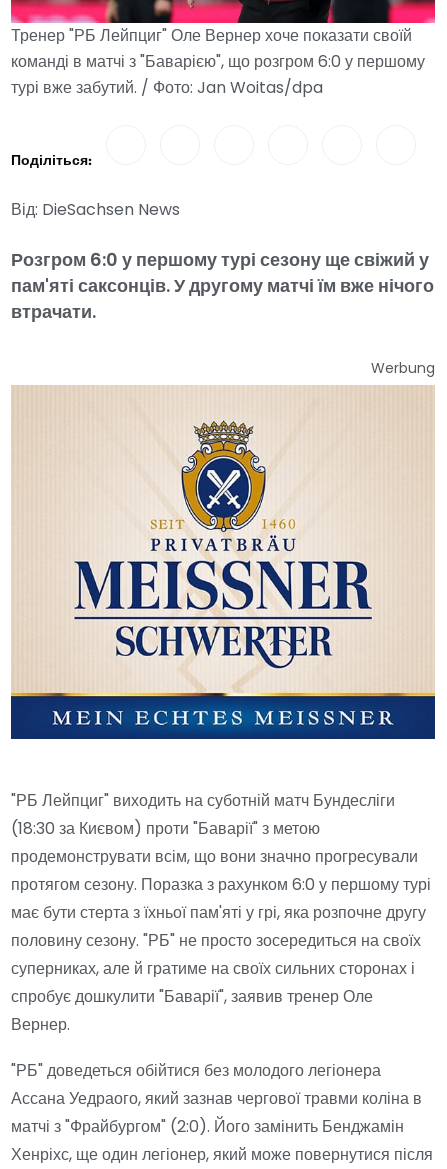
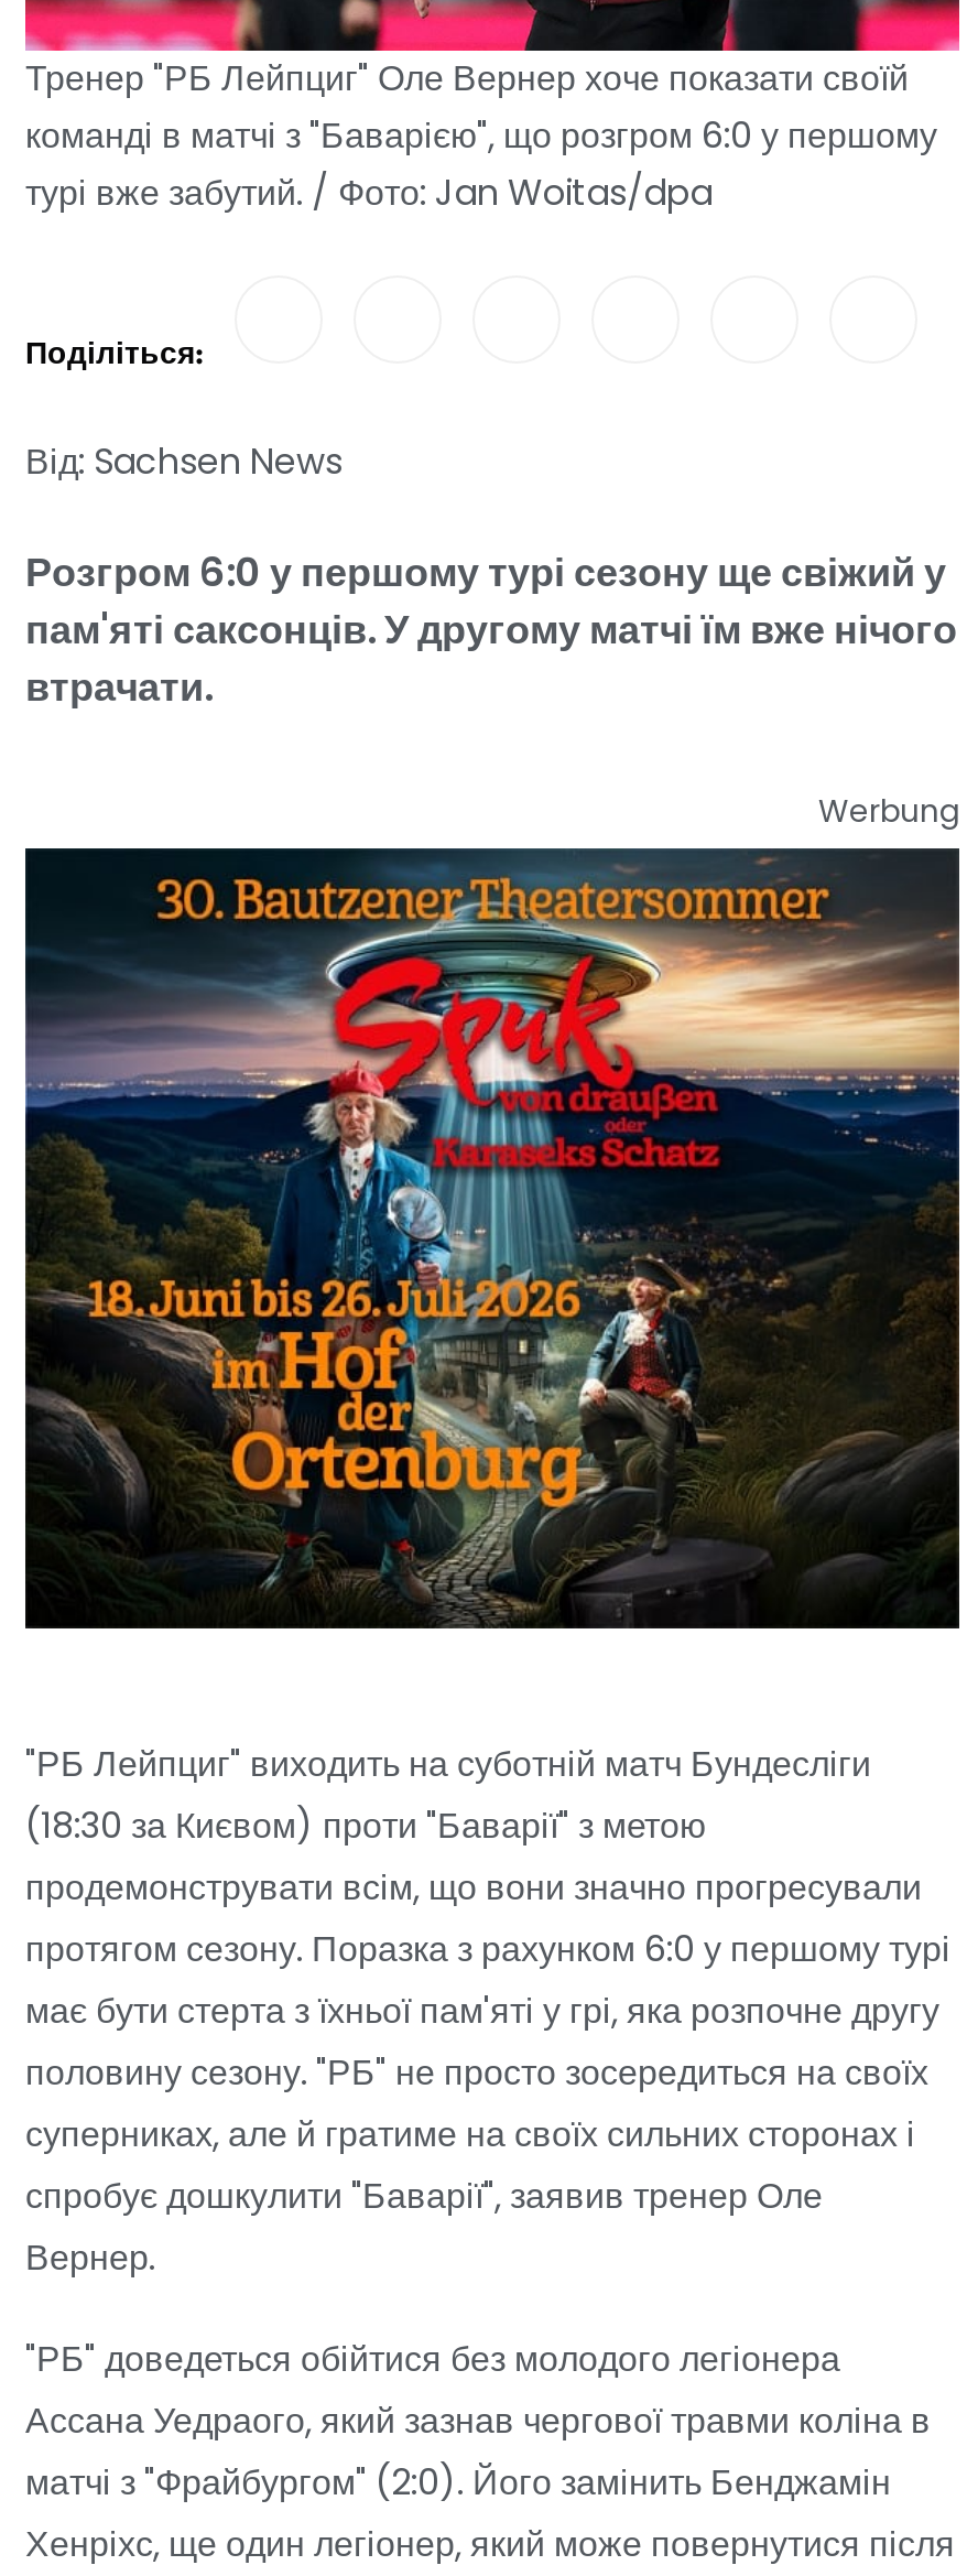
[11,198,180,221] Від: DieSachsen News -> [25,437,343,488] Від: Sachsen News
[10,385,436,740] [image] -> [23,846,961,1628] [image]

